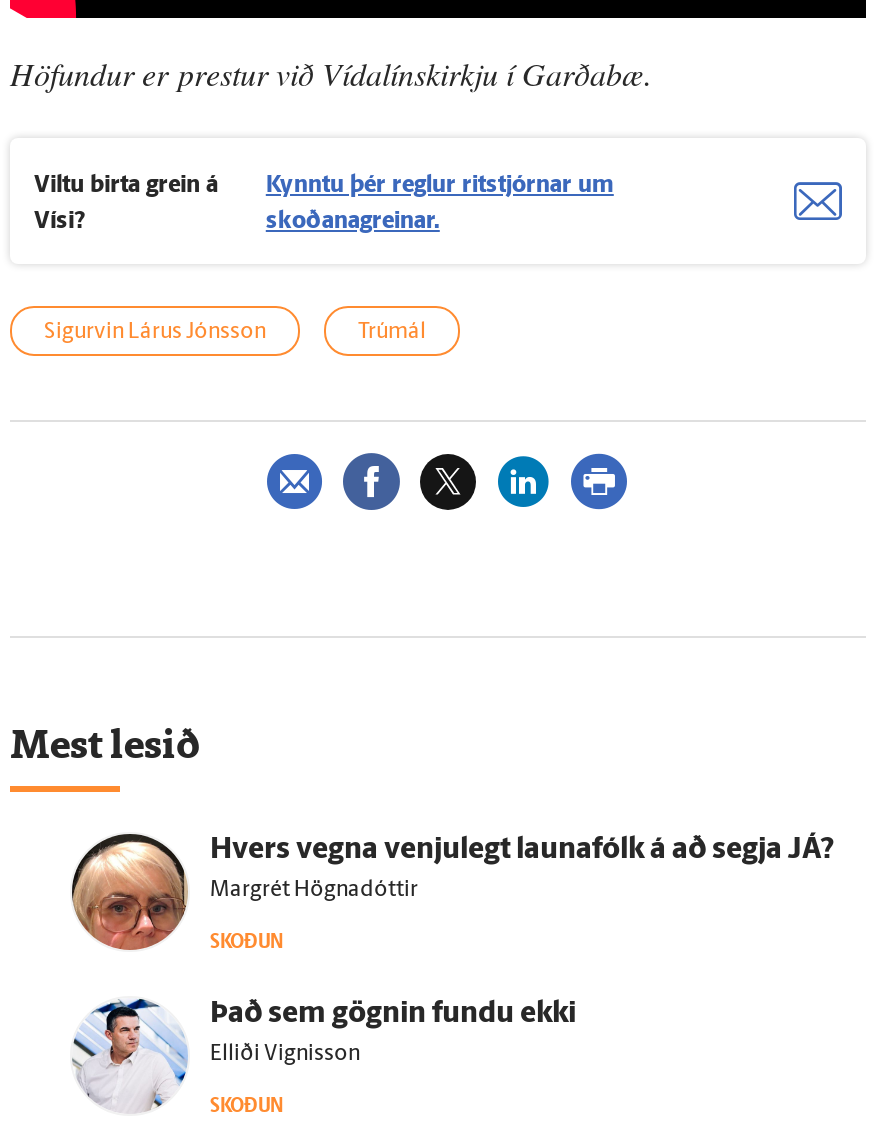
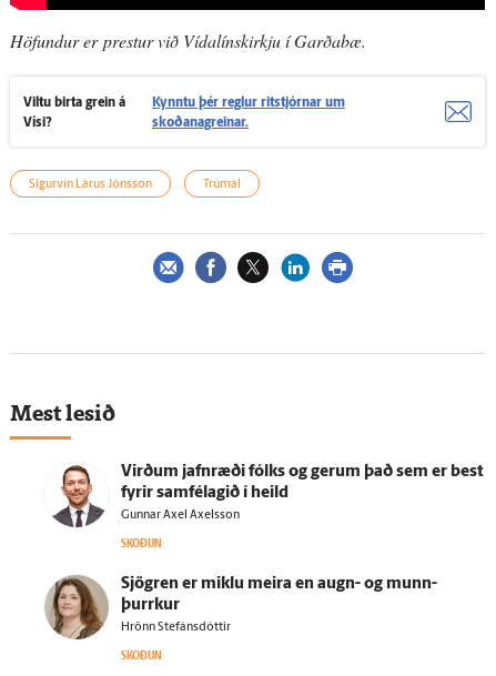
[70,832,834,952] [image] | Hvers vegna venjulegt launafólk á að segja JÁ? -> [47,464,483,527] [image] | Virðum jafnræði fólks og gerum það sem er best | fyrir samfélagið í heild
[210,881,418,903] Margrét Högnadóttir -> [121,510,240,522] Gunnar Axel Axelsson
[74,998,576,1112] [image] | Það sem gögnin fundu ekki -> [44,575,437,640] [image] | Sjögren er miklu meira en augn- og munn | þurrkur
[210,1045,360,1067] Elliði Vignisson -> [121,622,231,634] Hrönn Stefánsdóttir

